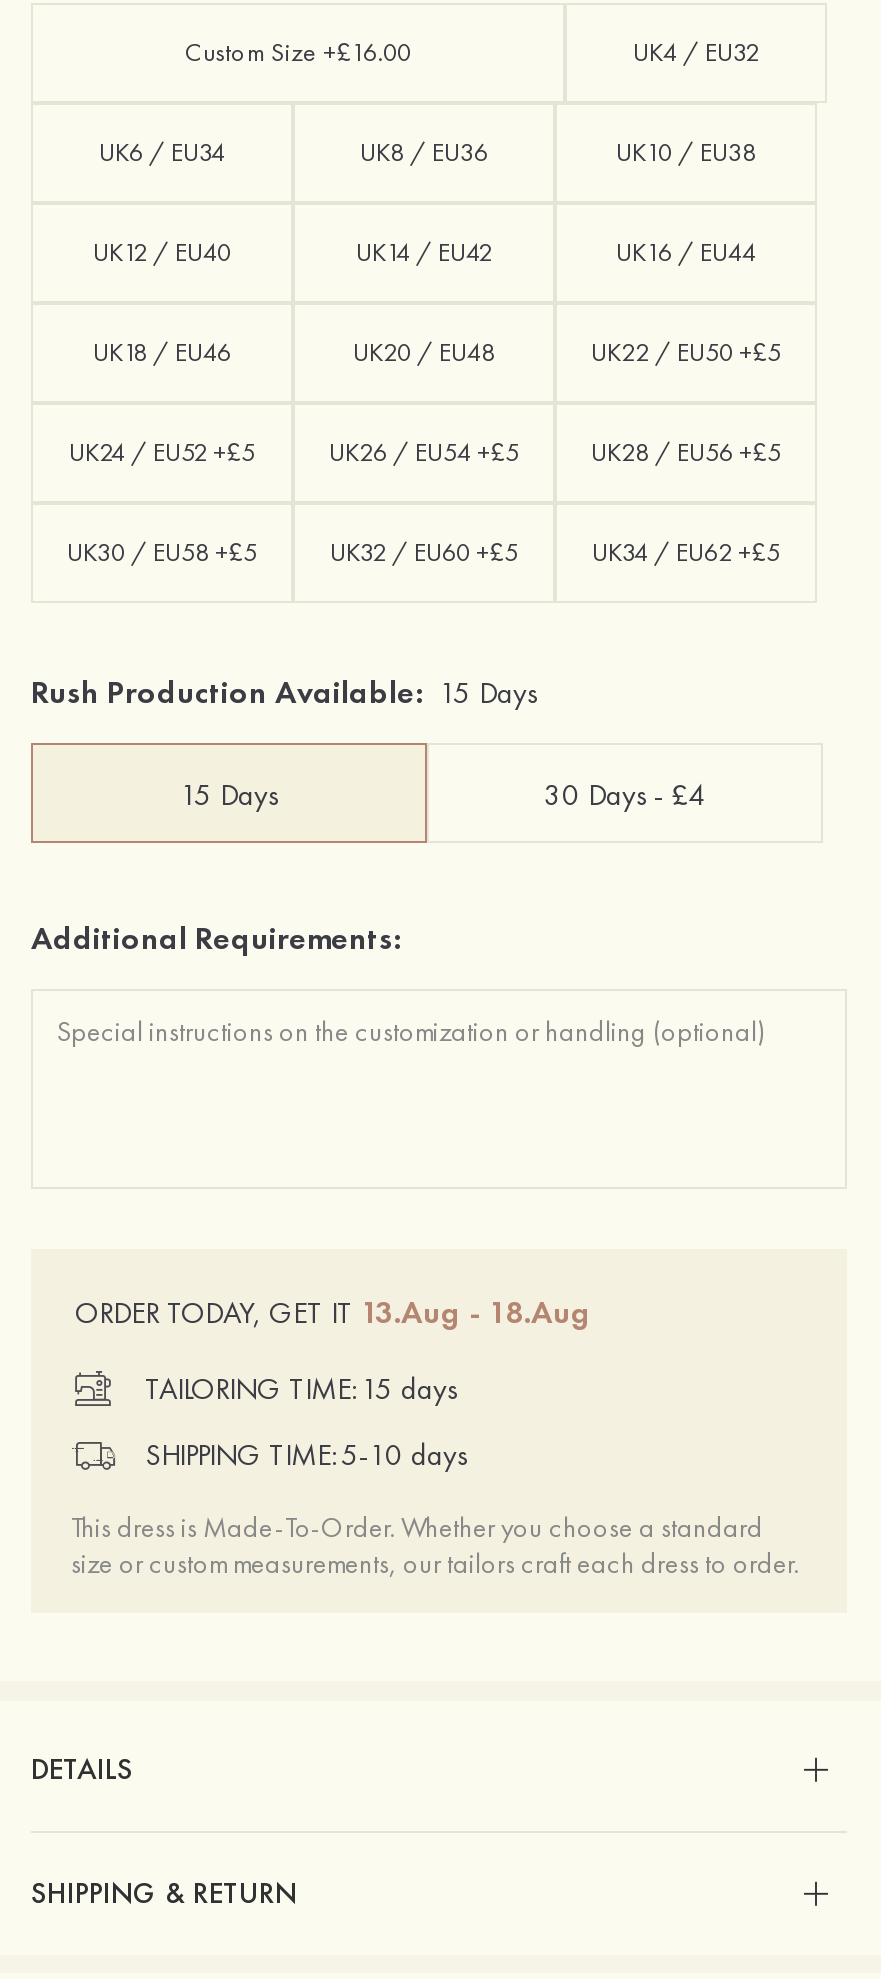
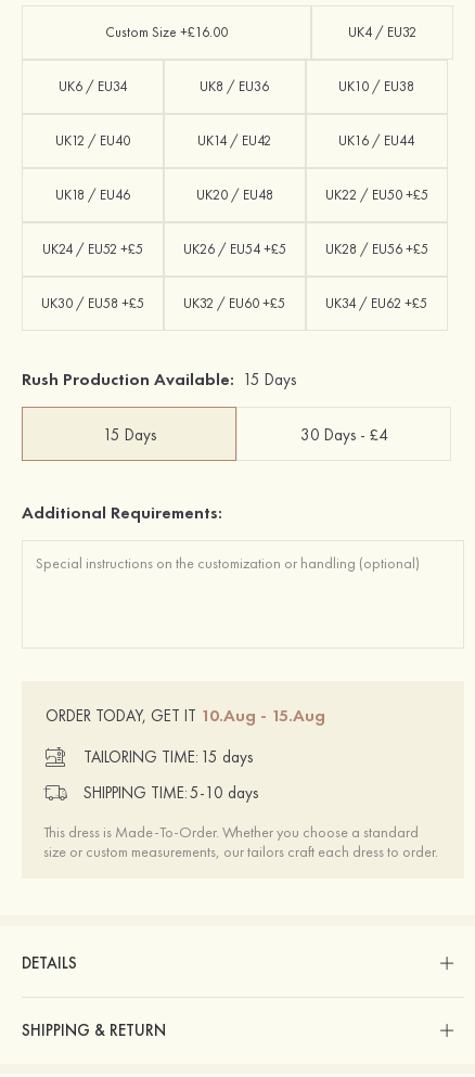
[75,1291,591,1333] ORDER TODAY, GET IT 13.Aug - 18.Aug -> [46,704,325,727] ORDER TODAY, GET IT 10.Aug - 15.Aug

